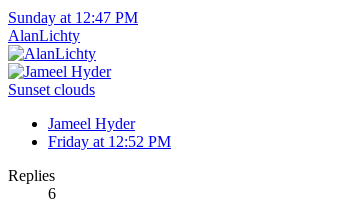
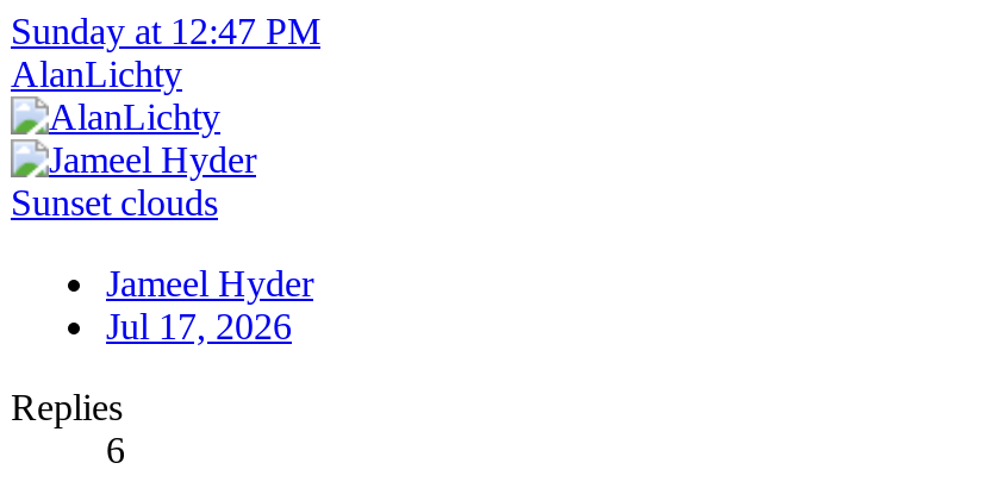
[48,133,171,150] Friday at 12:52 PM -> [106,306,292,346] Jul 17, 2026

